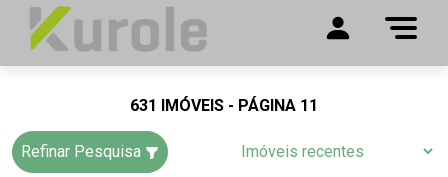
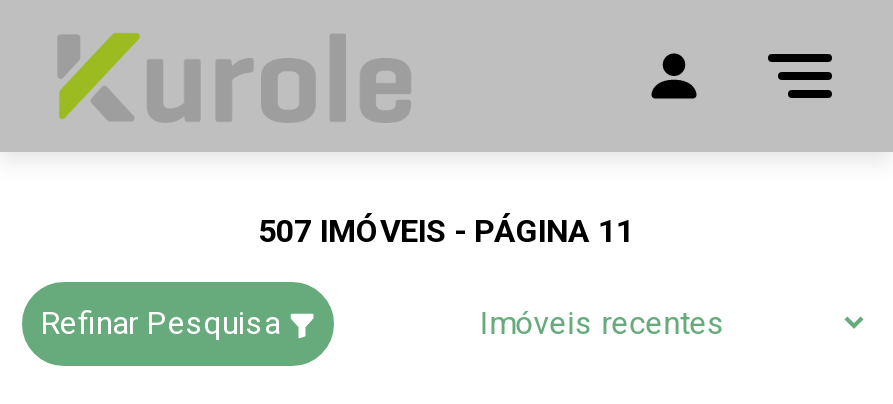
[130,96,318,115] 631 IMÓVEIS - PÁGINA 11 -> [258,212,634,250] 507 IMÓVEIS - PÁGINA 11

